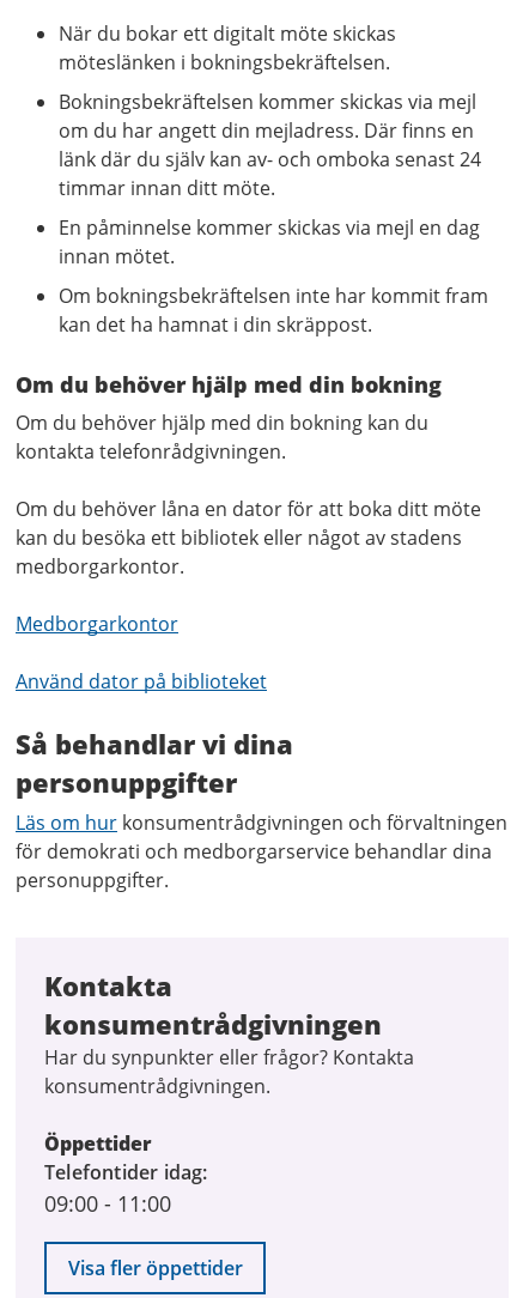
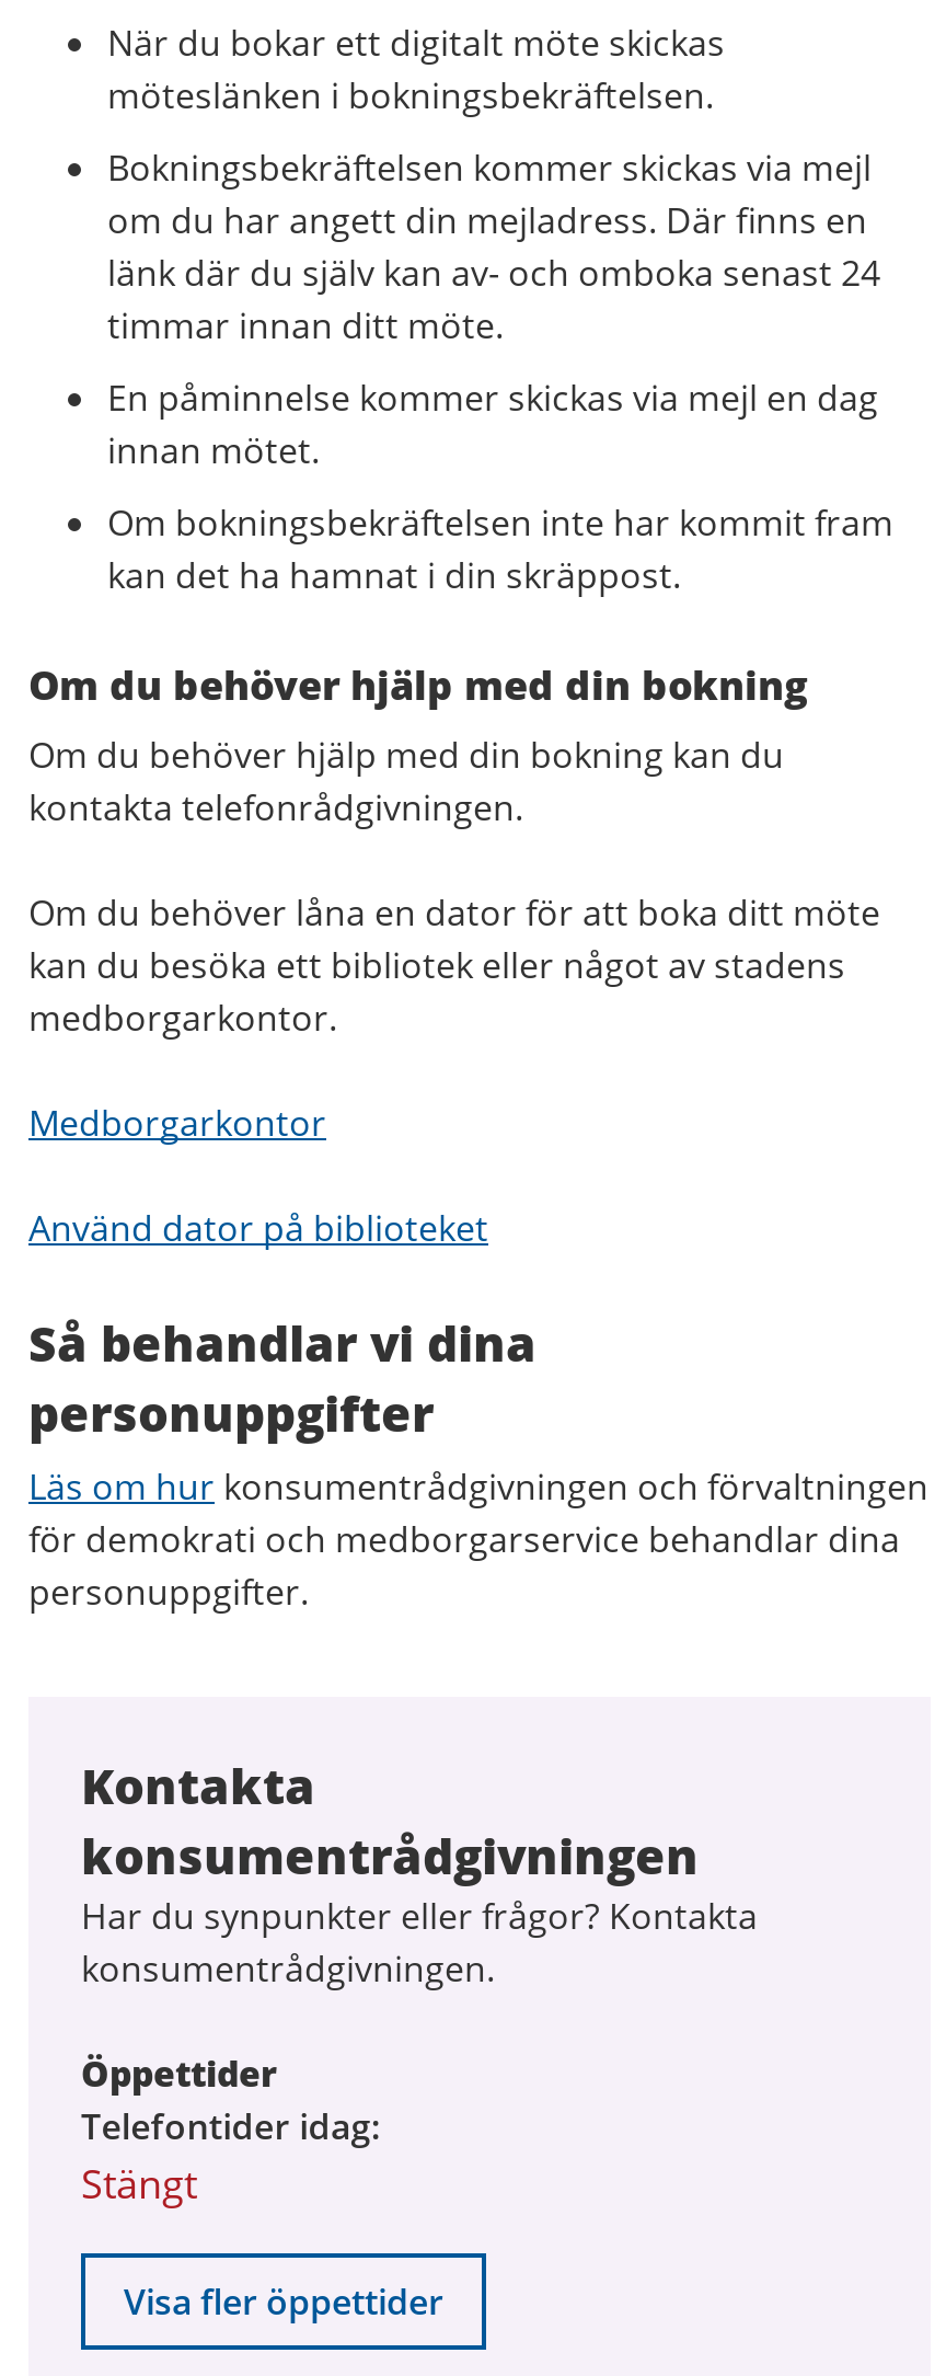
[44,1189,171,1218] 09:00 - 11:00 -> [81,2157,197,2209] Stängt

